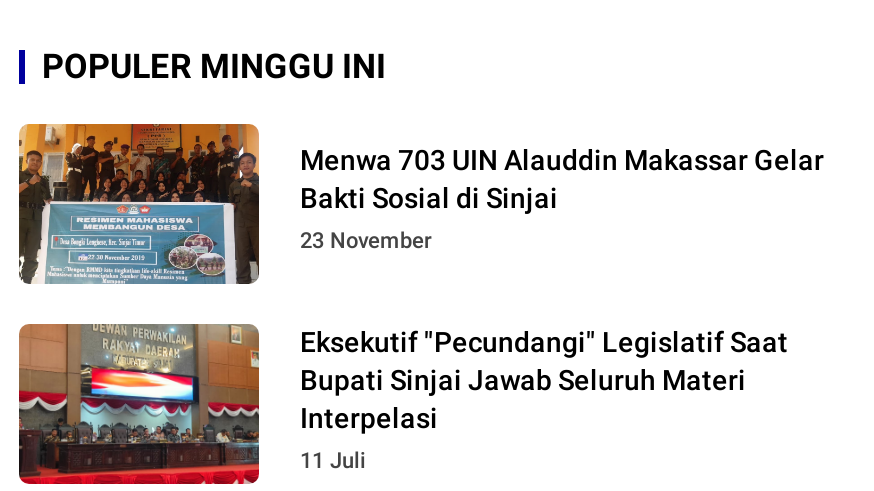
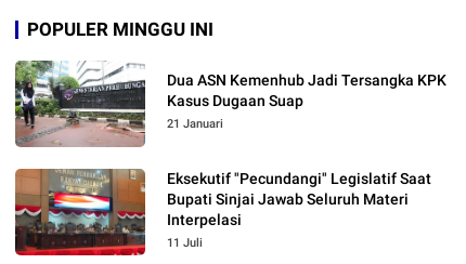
[17,122,824,286] [image] | Menwa 703 UIN Alauddin Makassar Gelar | Bakti Sosial di Sinjai | 23 November -> [14,60,447,147] [image] | Dua ASN Kemenhub Jadi Tersangka KPK | Kasus Dugaan Suap | 21 Januari

